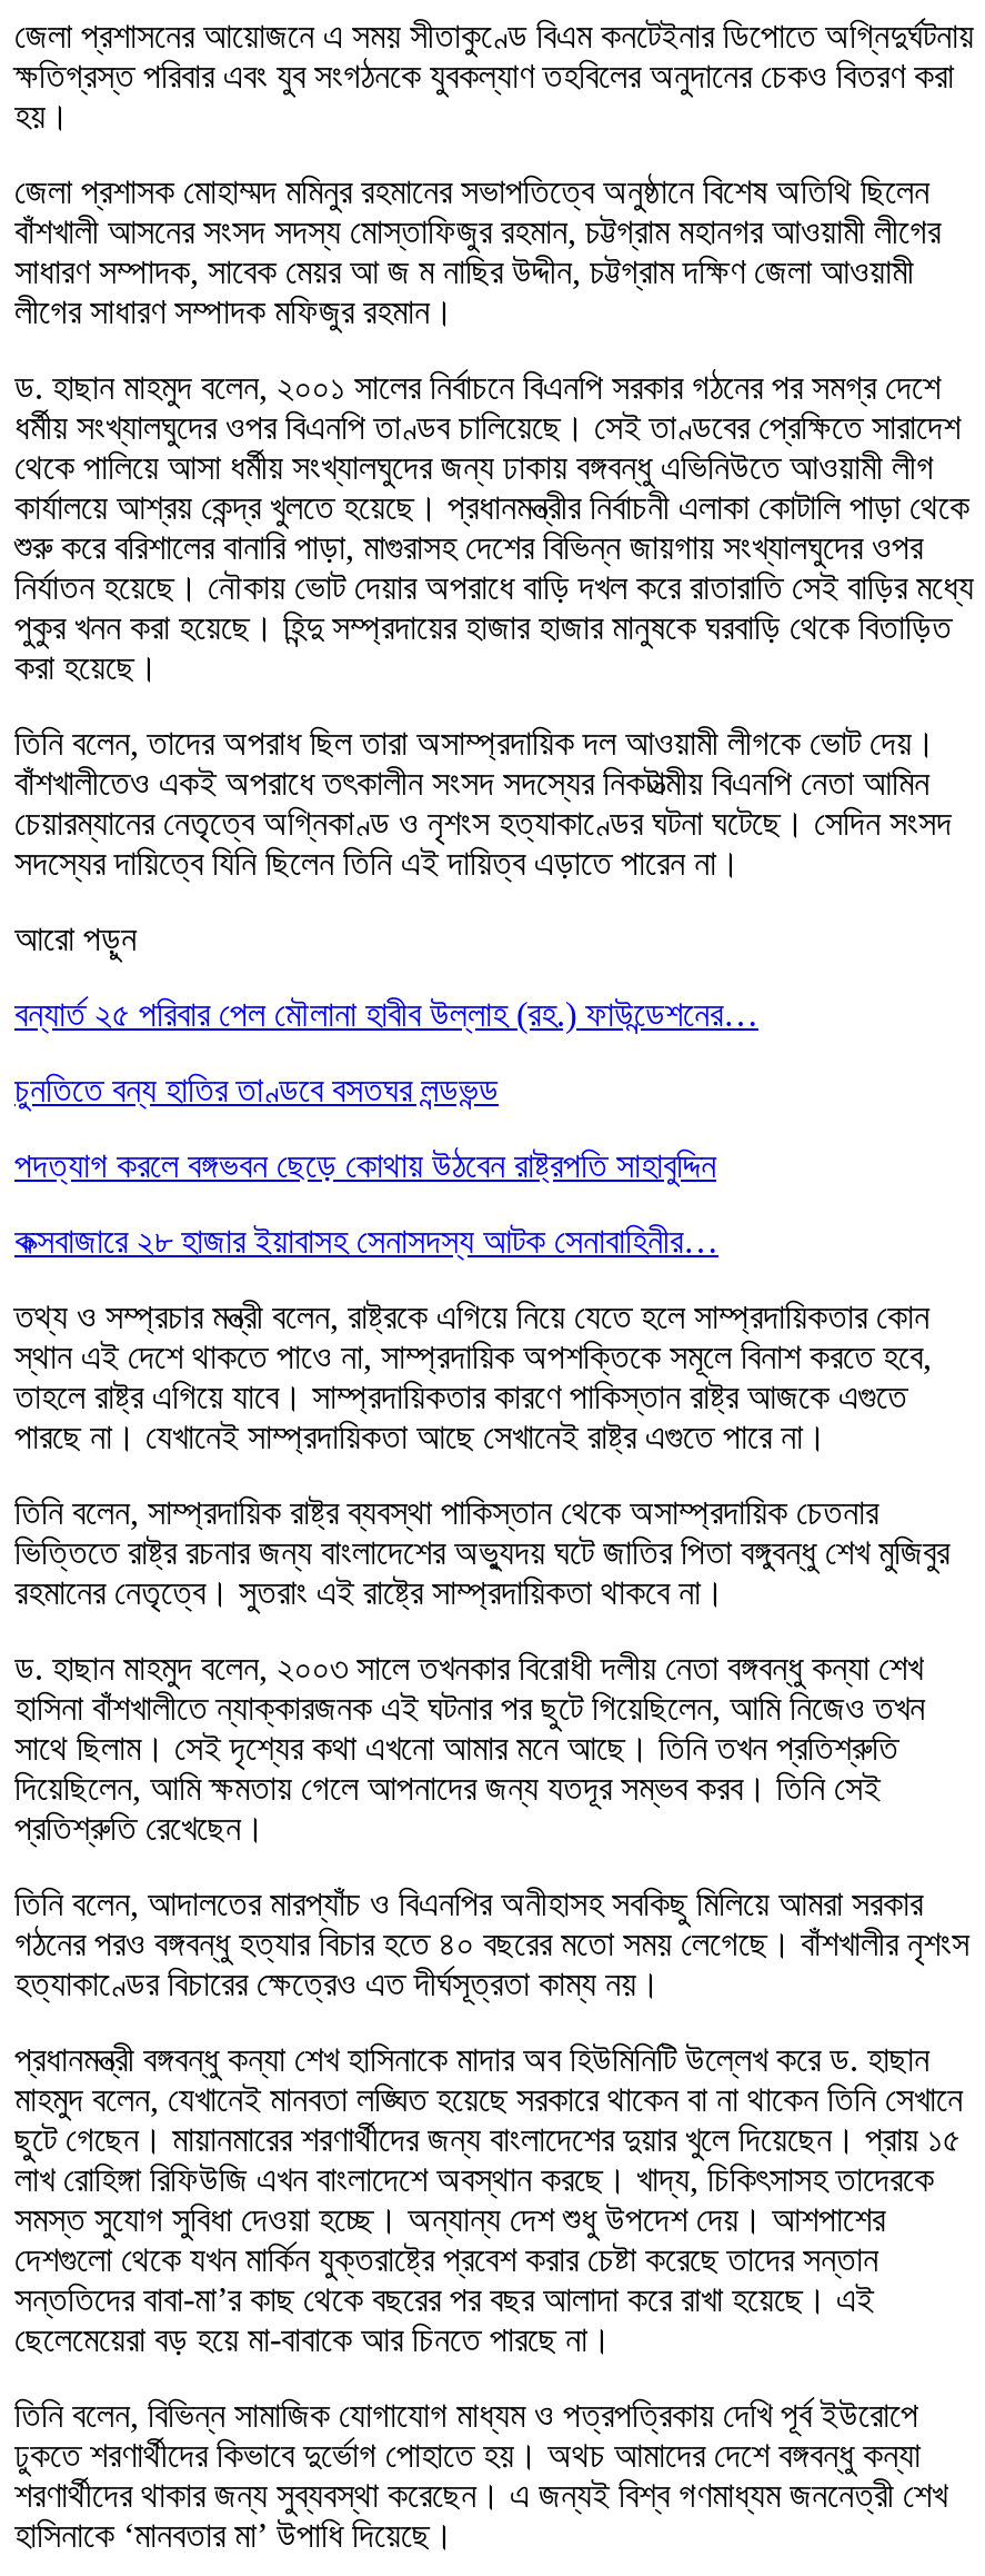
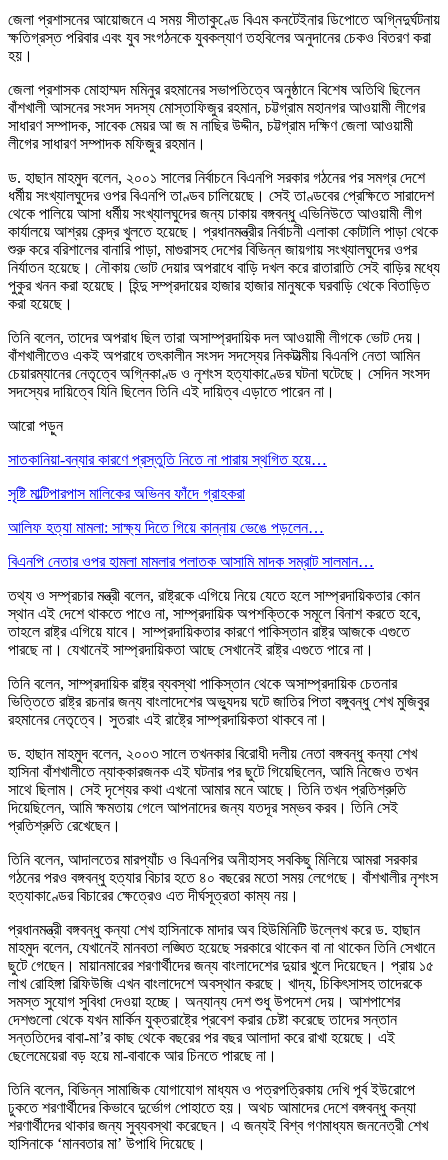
[14,995,758,1032] বন্যার্ত ২৫ পরিবার পেল মৌলানা হাবীব উল্লাহ (রহ.) ফাউন্ডেশনের… -> [8,451,327,468] সাতকানিয়া-বন্যার কারণে প্রস্তুতি নিতে না পারায় স্থগিত হয়ে…
[14,1070,499,1108] চুনতিতে বন্য হাতির তাণ্ডবে বসতঘর লন্ডভন্ড -> [8,485,245,502] সৃষ্টি মাল্টিপারপাস মালিকের অভিনব ফাঁদে গ্রাহকরা
[14,1146,716,1184] পদত্যাগ করলে বঙ্গভবন ছেড়ে কোথায় উঠবেন রাষ্ট্রপতি সাহাবুদ্দিন -> [8,519,324,536] আলিফ হত্যা মামলা: সাক্ষ্য দিতে গিয়ে কান্নায় ভেঙে পড়লেন…
[14,1221,718,1259] কক্সবাজারে ২৮ হাজার ইয়াবাসহ সেনাসদস্য আটক সেনাবাহিনীর… -> [8,553,374,570] বিএনপি নেতার ওপর হামলা মামলার পলাতক আসামি মাদক সম্রাট সালমান…

